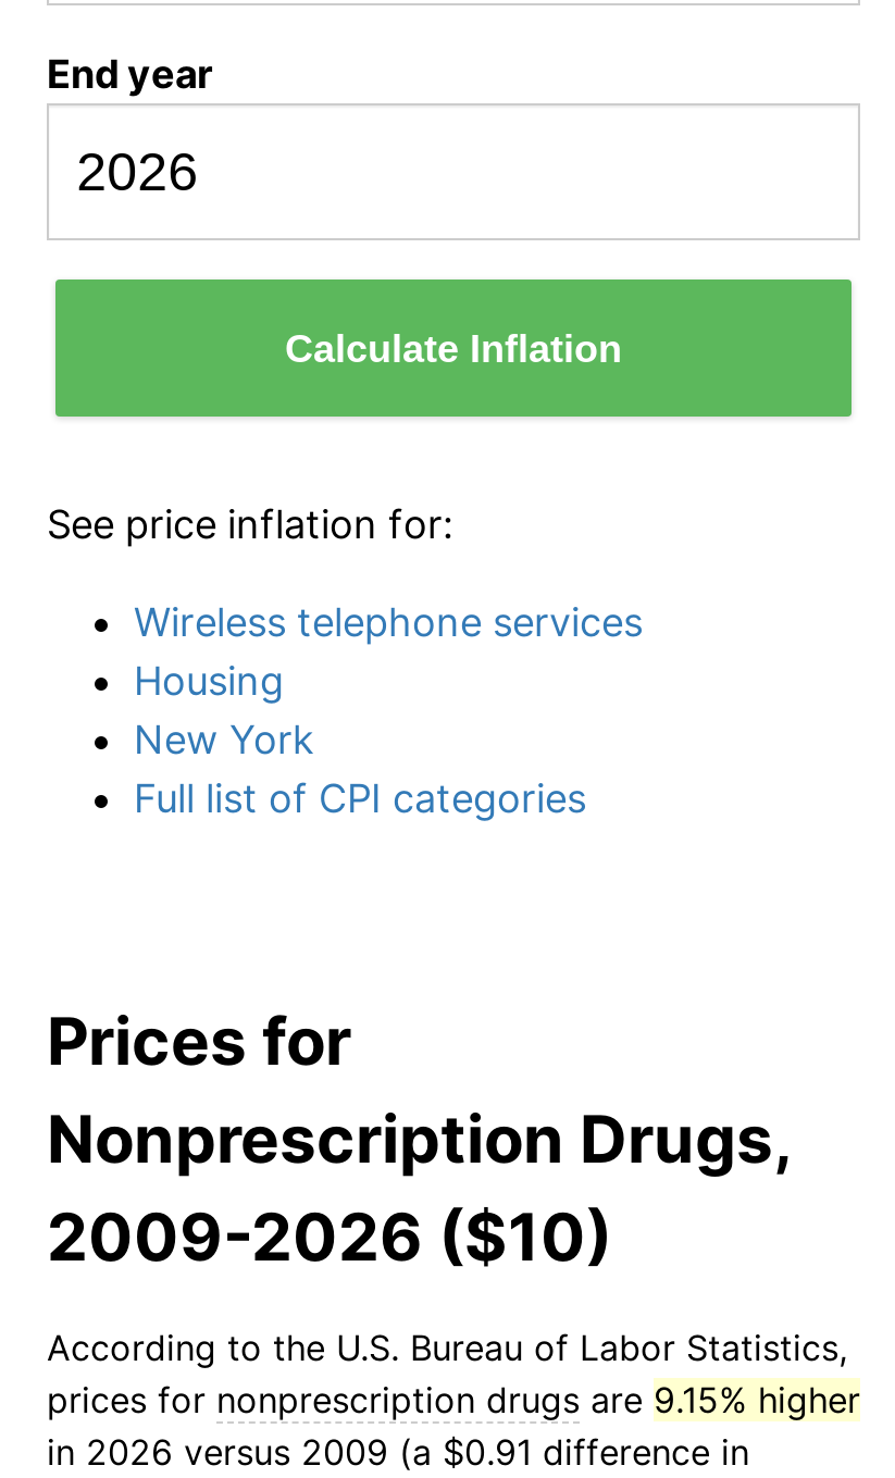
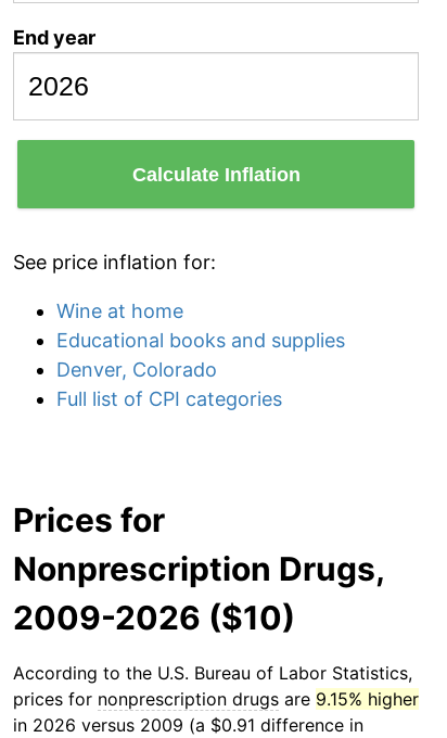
[134,599,643,762] Wireless telephone services | Housing | New York -> [56,300,345,381] Wine at home | Educational books and supplies | Denver, Colorado

